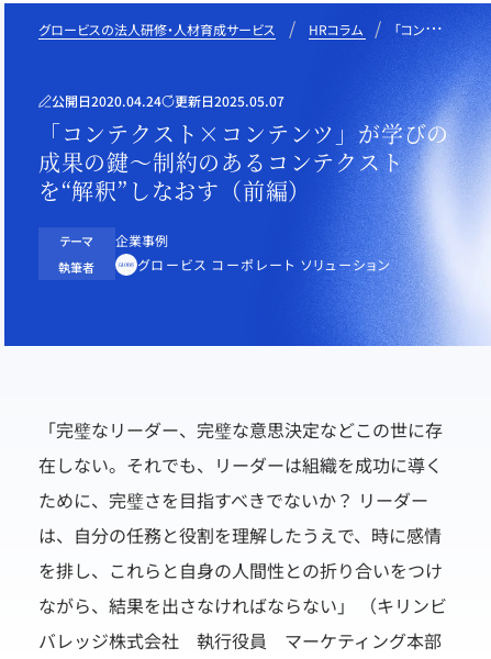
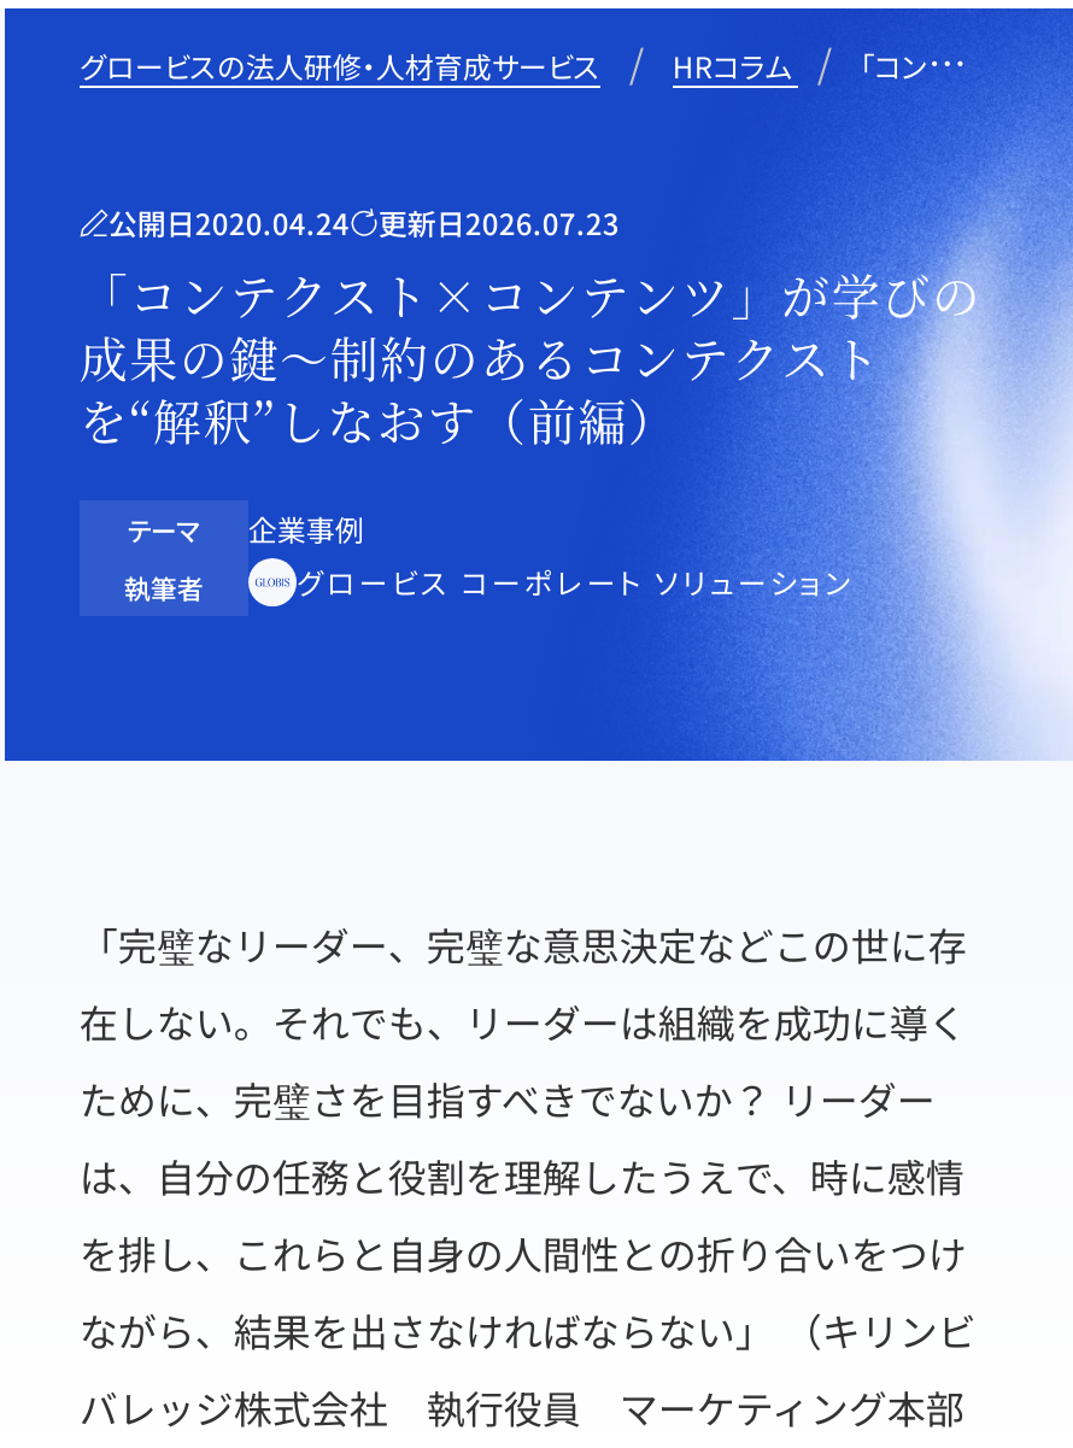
[51,91,284,110] 公開日2020.04.24 更新日2025.05.07 -> [108,201,619,242] 公開日2020.04.24 更新日2026.07.23

